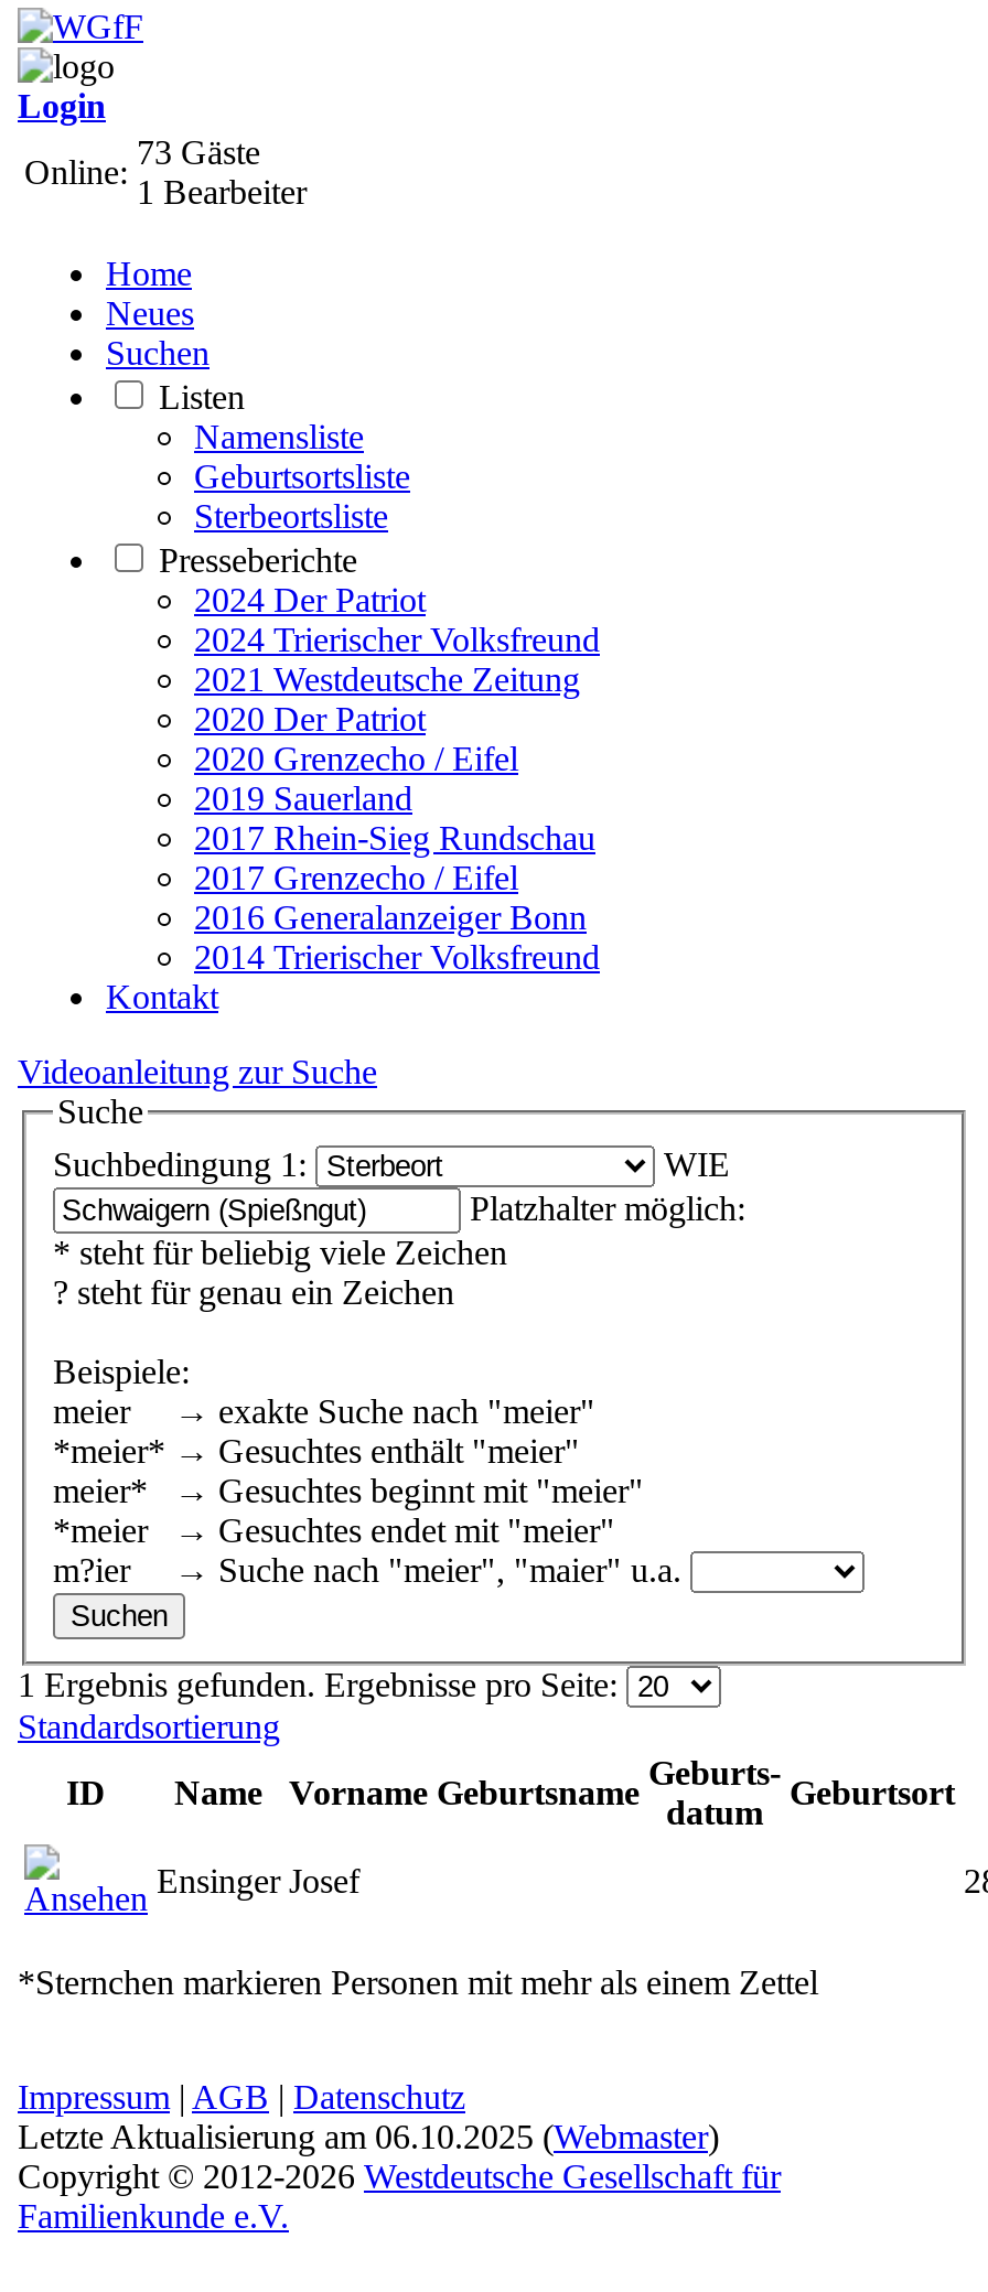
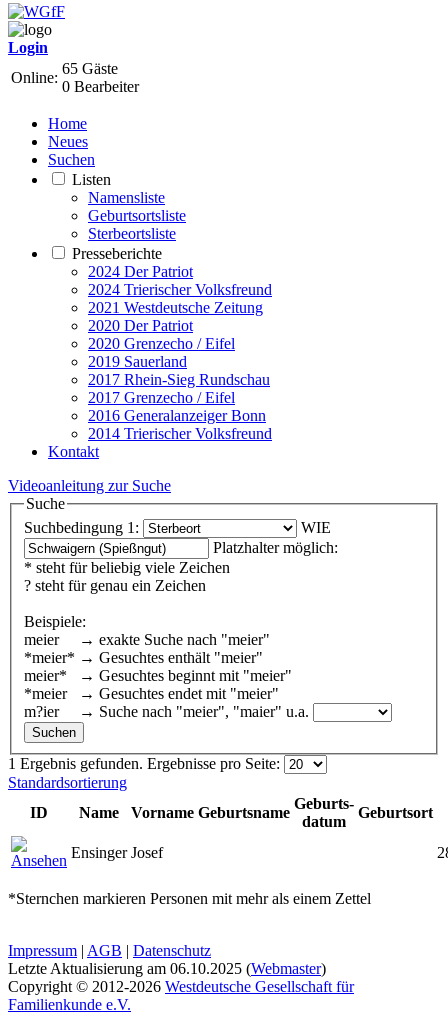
[137,133,260,171] 73 Gäste -> [62,60,118,77] 65 Gäste
[137,173,307,211] 1 Bearbeiter -> [62,78,139,95] 0 Bearbeiter

